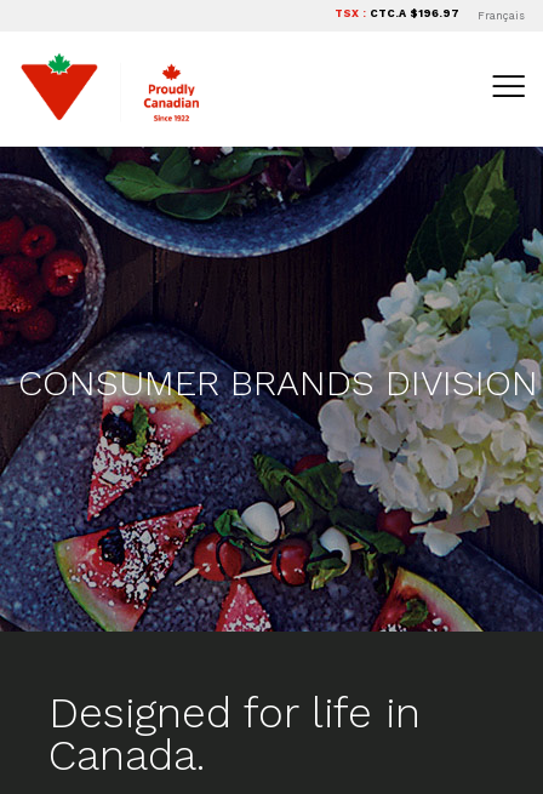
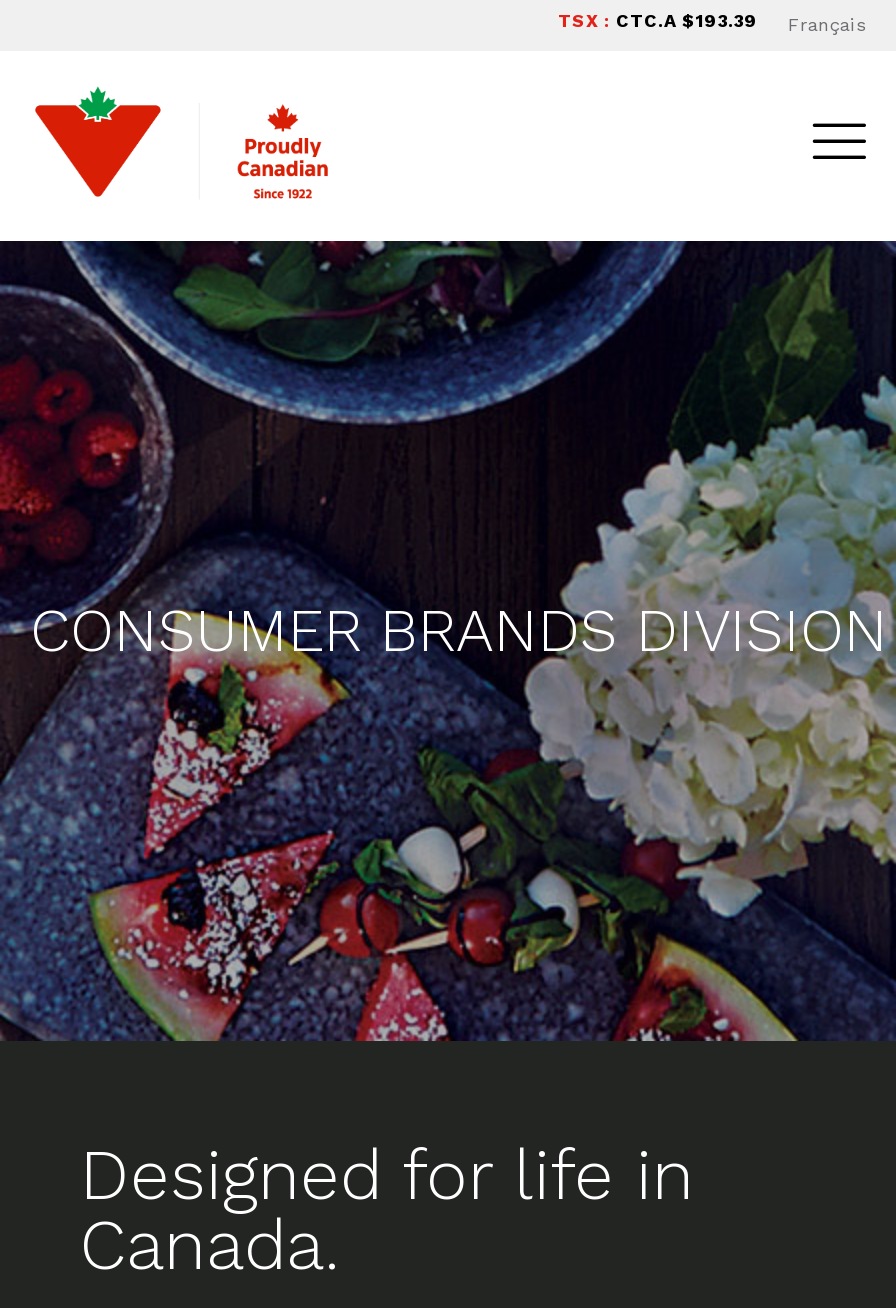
[335,7,525,21] TSX : CTC.A 196.97 Français -> [558,11,866,34] TSX : CTC.A 193.39 Français

